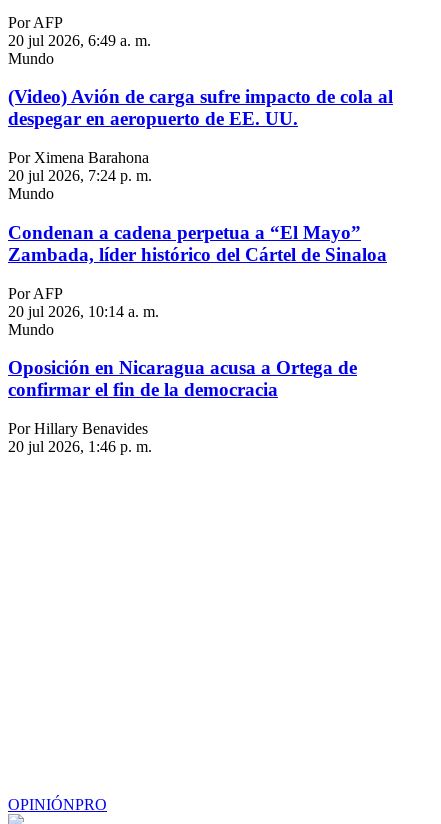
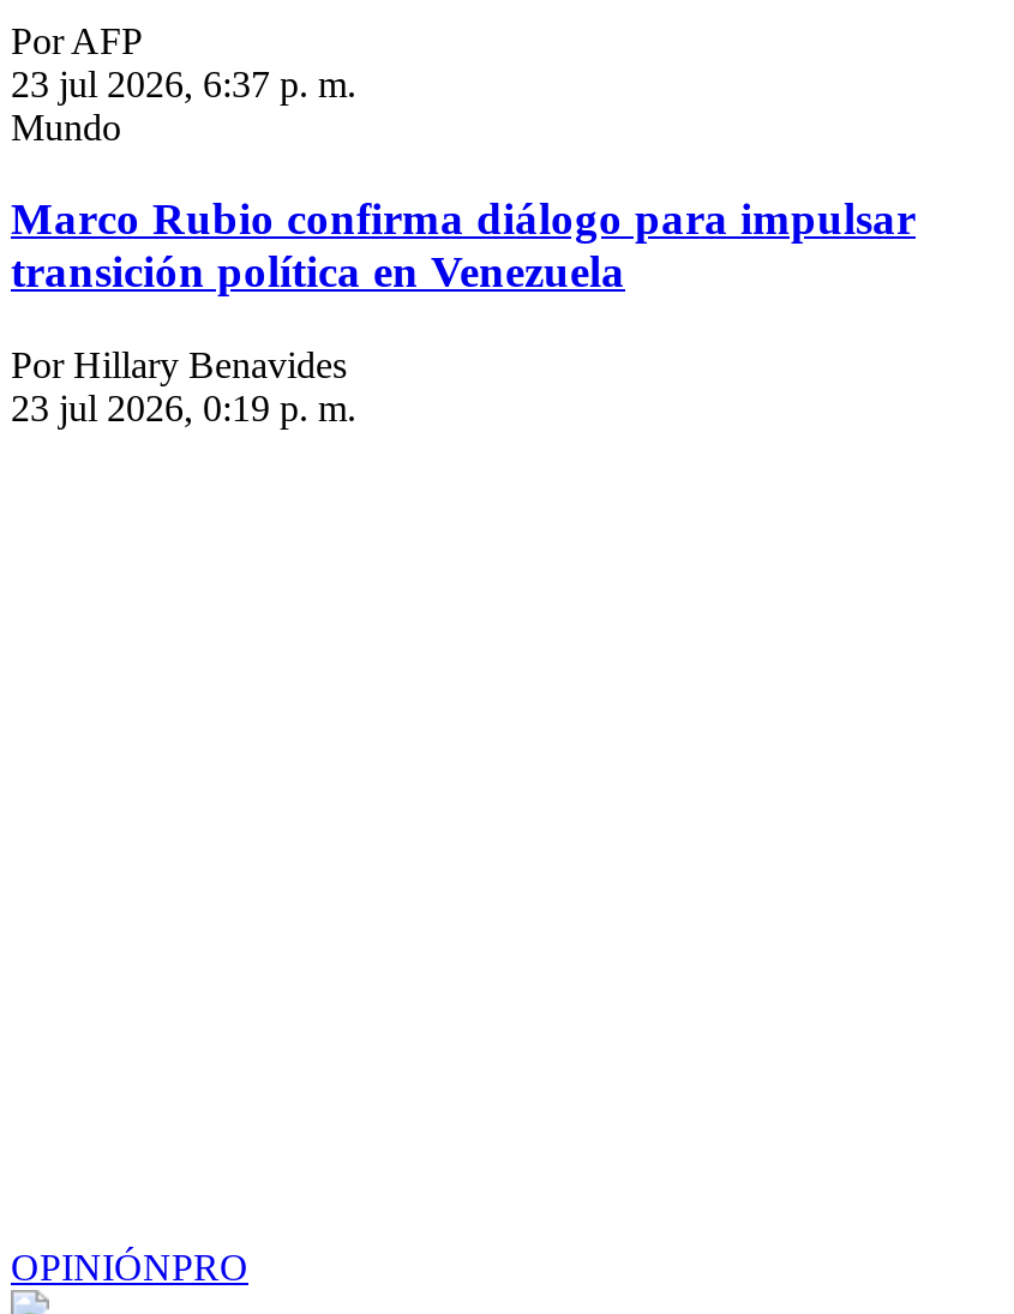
[8,32,151,49] 20 jul 2026, 6:49 a. m. -> [11,63,356,104] 23 jul 2026, 6:37 p. m.
[8,86,393,400] (Video) Avión de carga sufre impacto de cola al | despegar en aeropuerto de EE. UU. | Por Ximena Barahona | 20 jul 2026, 7:24 p. m. | Mundo | Condenan a cadena perpetua a “El Mayo” | Zambada, líder histórico del Cártel de Sinaloa | Por AFP | 20 jul 2026, 10:14 a. m. | Mundo | Oposición en Nicaragua acusa a Ortega de | confirmar el fin de la democracia -> [11,194,916,297] Marco Rubio confirma diálogo para impulsar | transición política en Venezuela
[8,438,152,455] 20 jul 2026, 1:46 p. m. -> [11,388,356,429] 23 jul 2026, 0:19 p. m.

